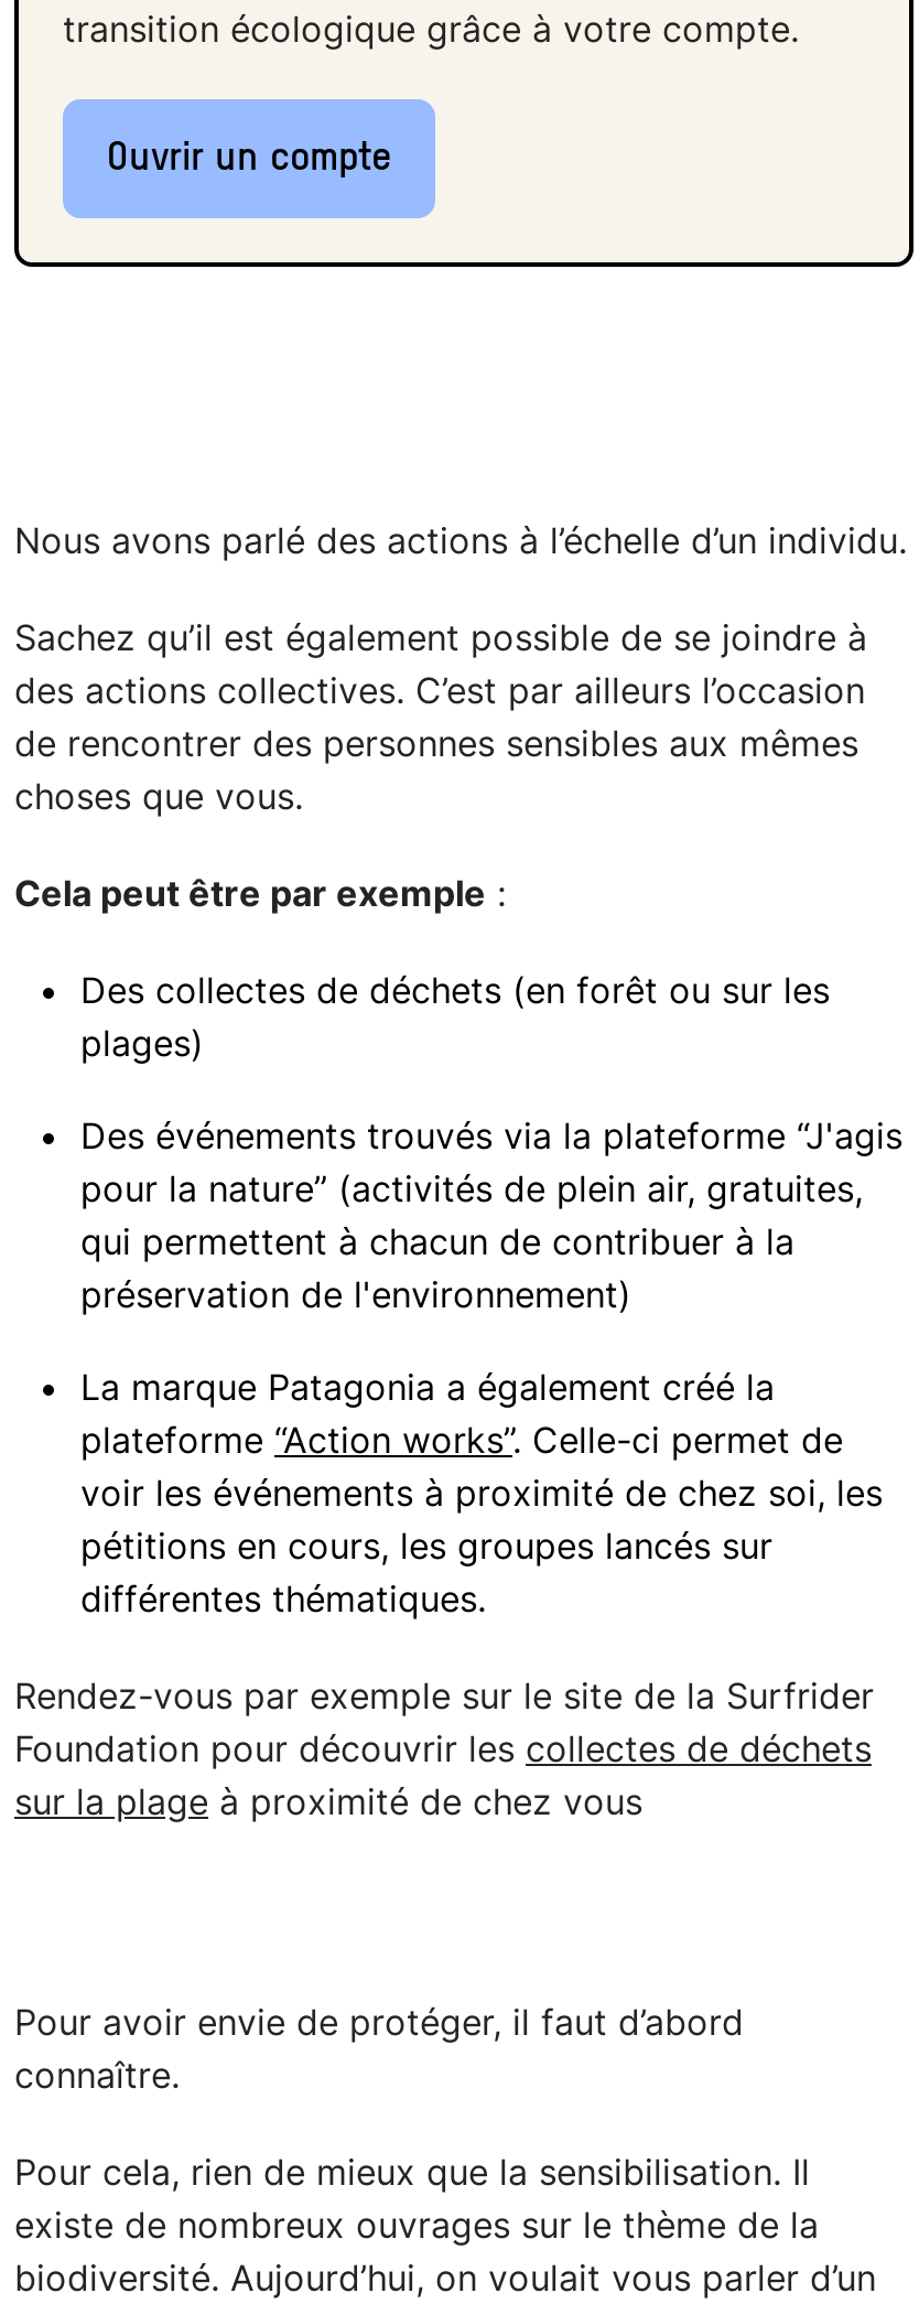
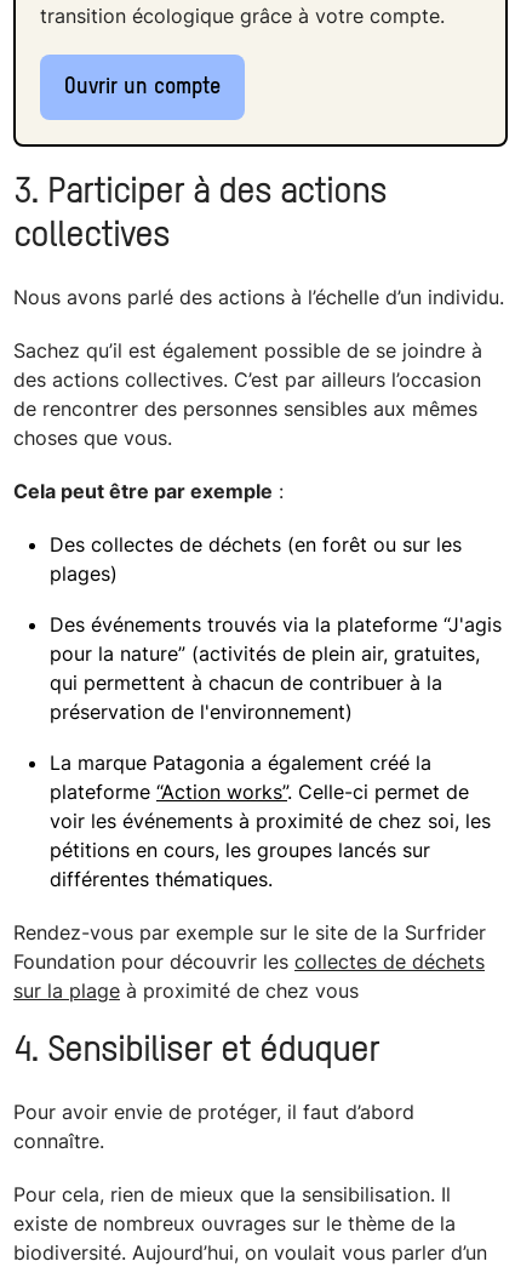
none -> [13,176,387,253] 3. Participer à des actions | collectives
none -> [13,1034,379,1068] 4. Sensibiliser et éduquer

